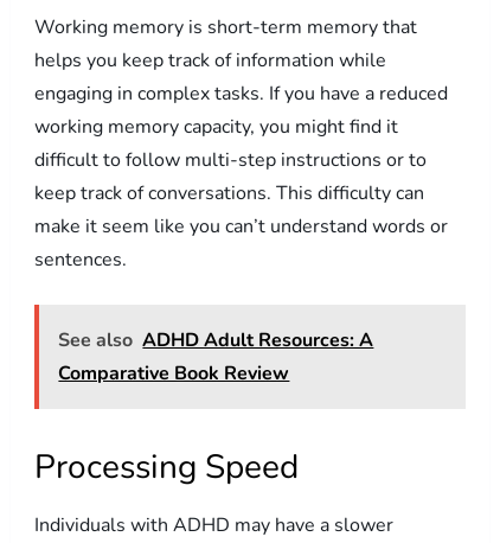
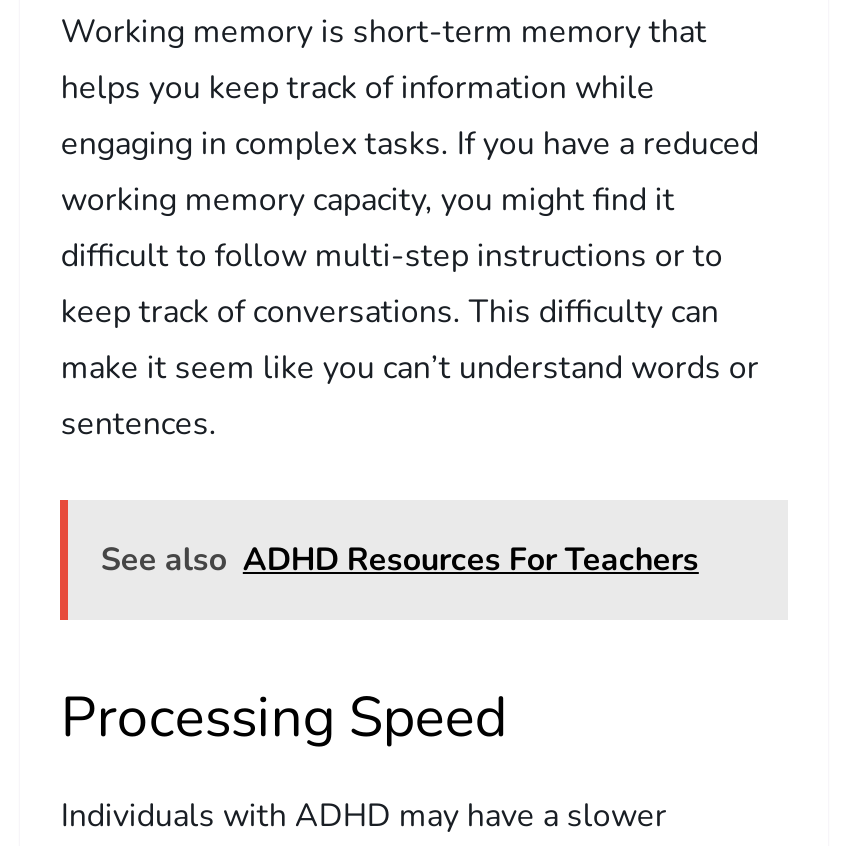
[59,327,374,386] See also ADHD Adult Resources: A | Comparative Book Review -> [101,538,699,582] See also ADHD Resources For Teachers

